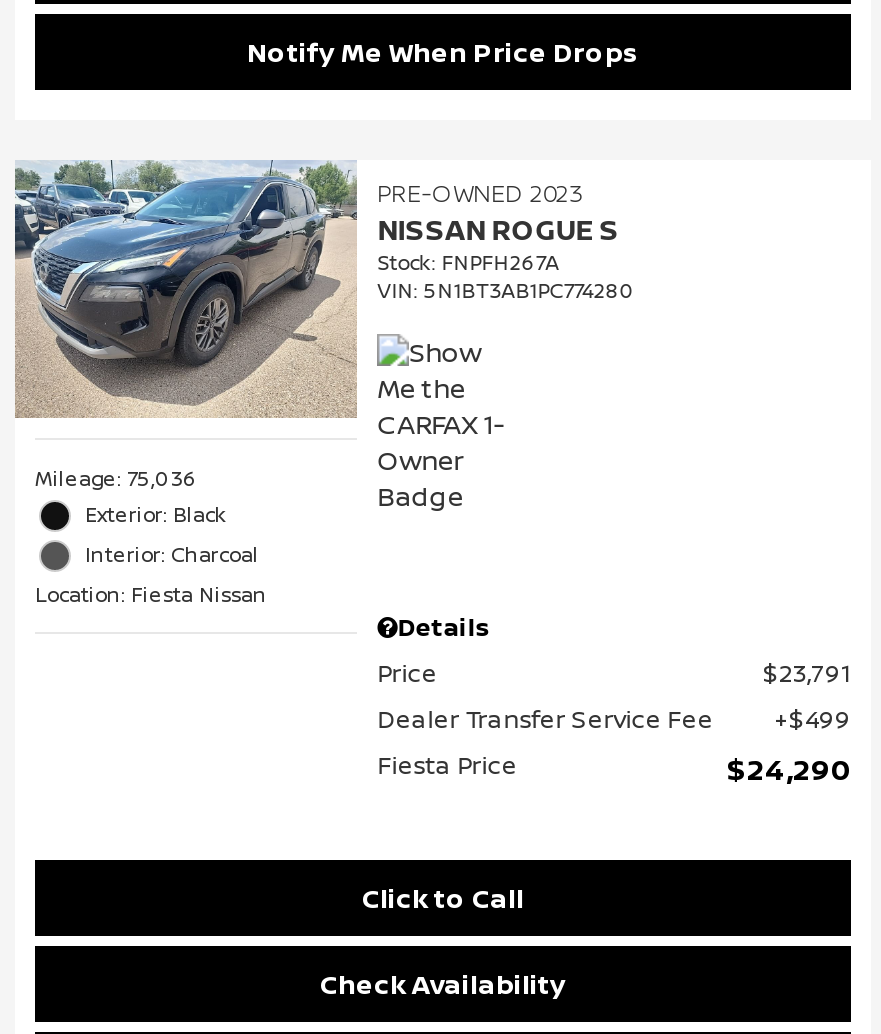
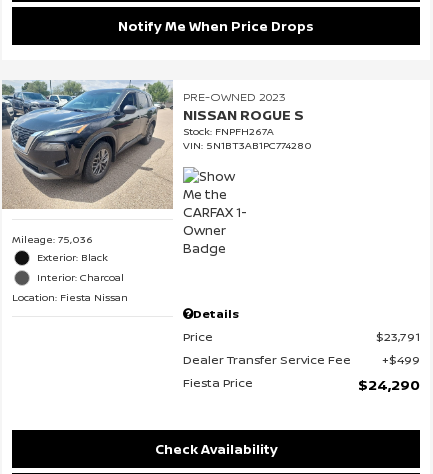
[362,881,524,917] Click to Call -> none

